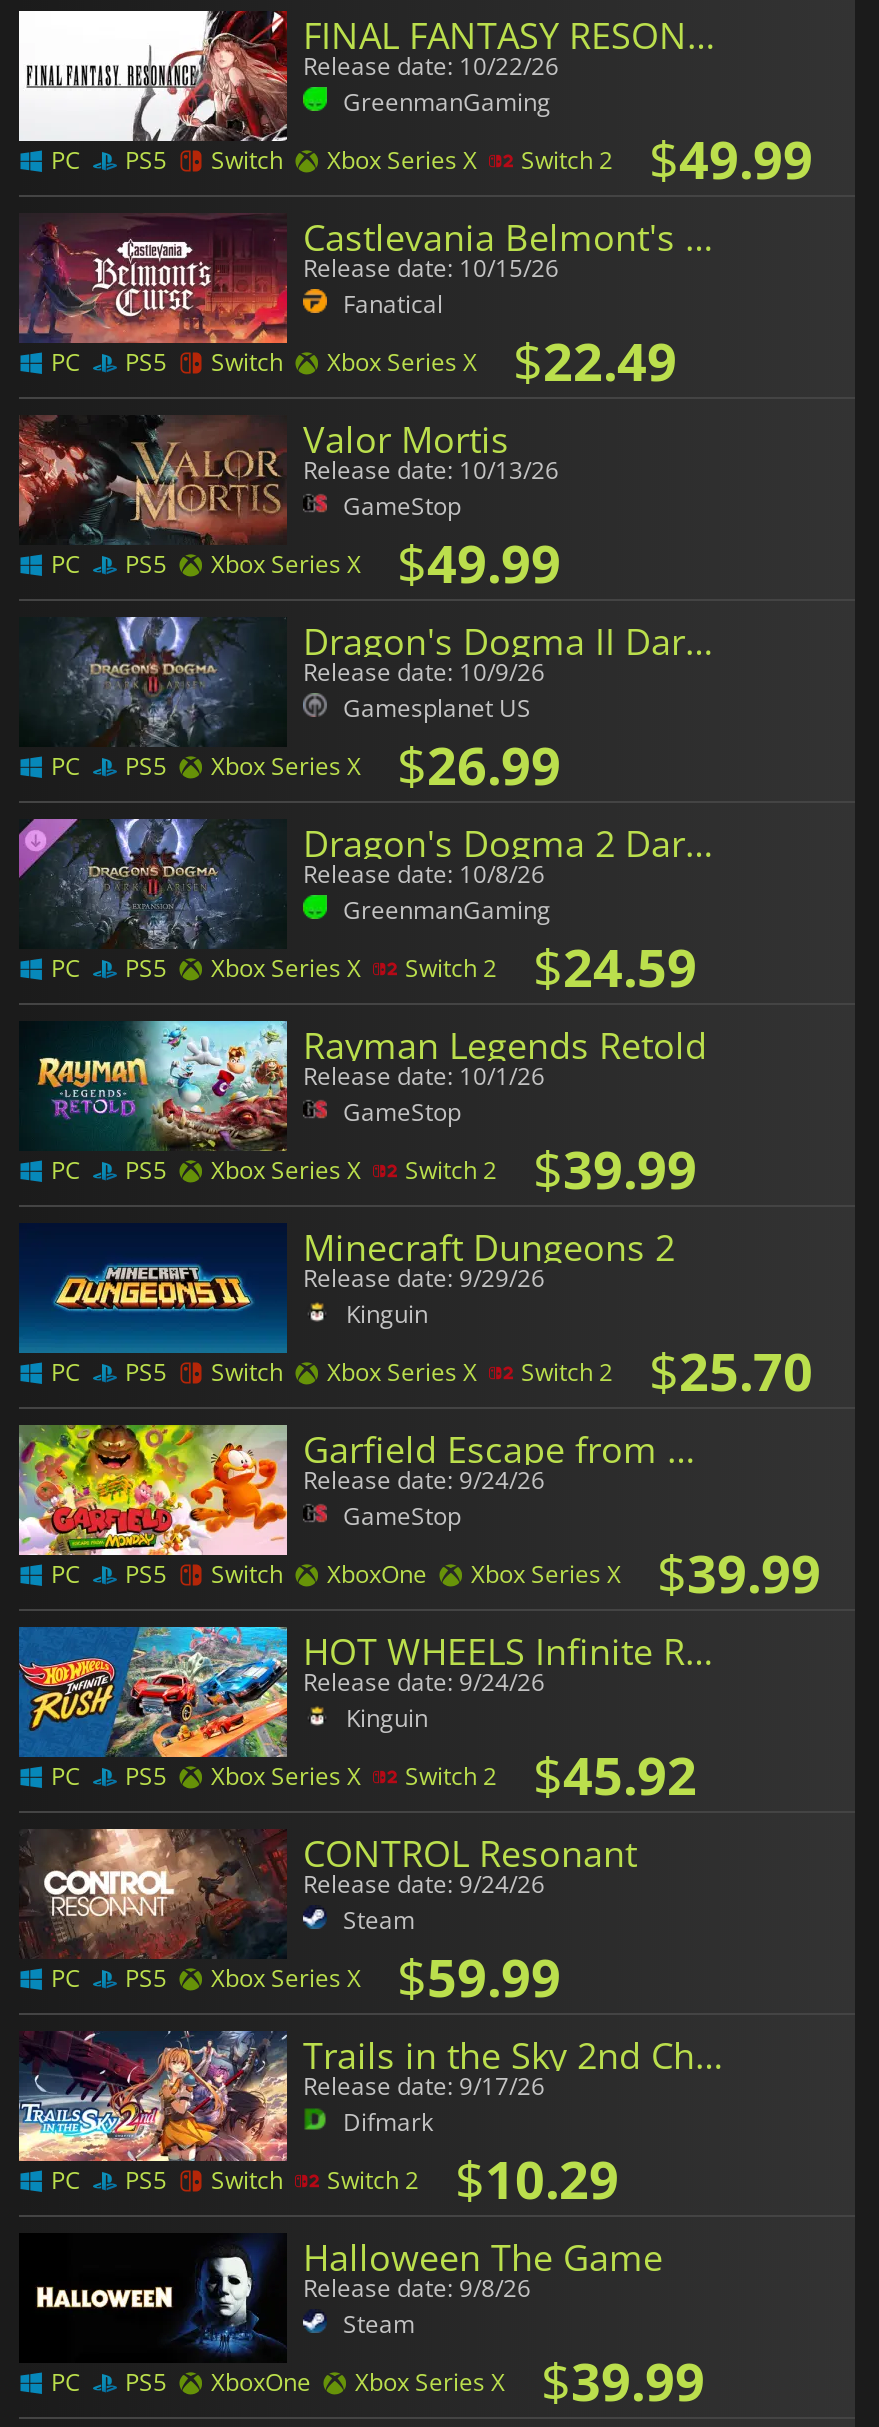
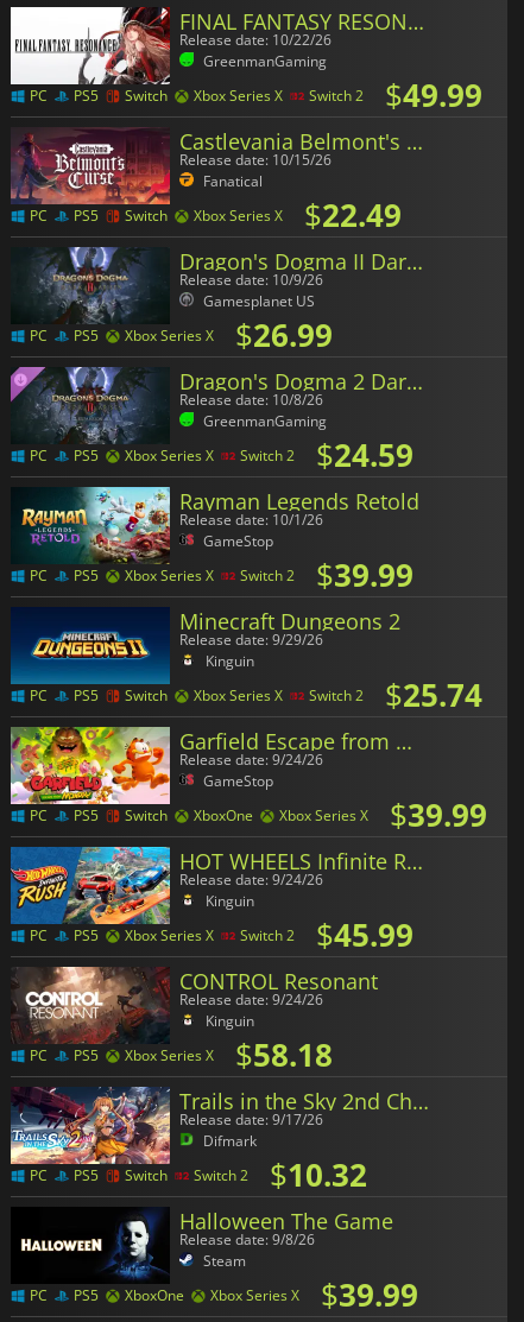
[19,414,561,599] [image] | Valor Mortis | Release date: 10/13/26 | GameStop | PC | PS5 | Xbox Series X | $49.99 -> none
[51,1335,813,1407] PC PS5 Switch Xbox Series X Switch 2 $25.70 -> [30,674,482,716] PC PS5 Switch Xbox Series X Switch 2 $25.74
[51,1739,697,1811] PC PS5 Xbox Series X Switch 2 $45.92 -> [30,914,413,956] PC PS5 Xbox Series X Switch 2 $45.99
[343,1902,415,1936] Steam -> [205,1010,254,1031] Kinguin
[51,1941,561,2013] PC PS5 Xbox Series X $59.99 -> [30,1034,333,1076] PC PS5 Xbox Series X $58.18
[51,2143,619,2215] PC PS5 Switch Switch 2 $10.29 -> [30,1154,367,1196] PC PS5 Switch Switch 2 $10.32

